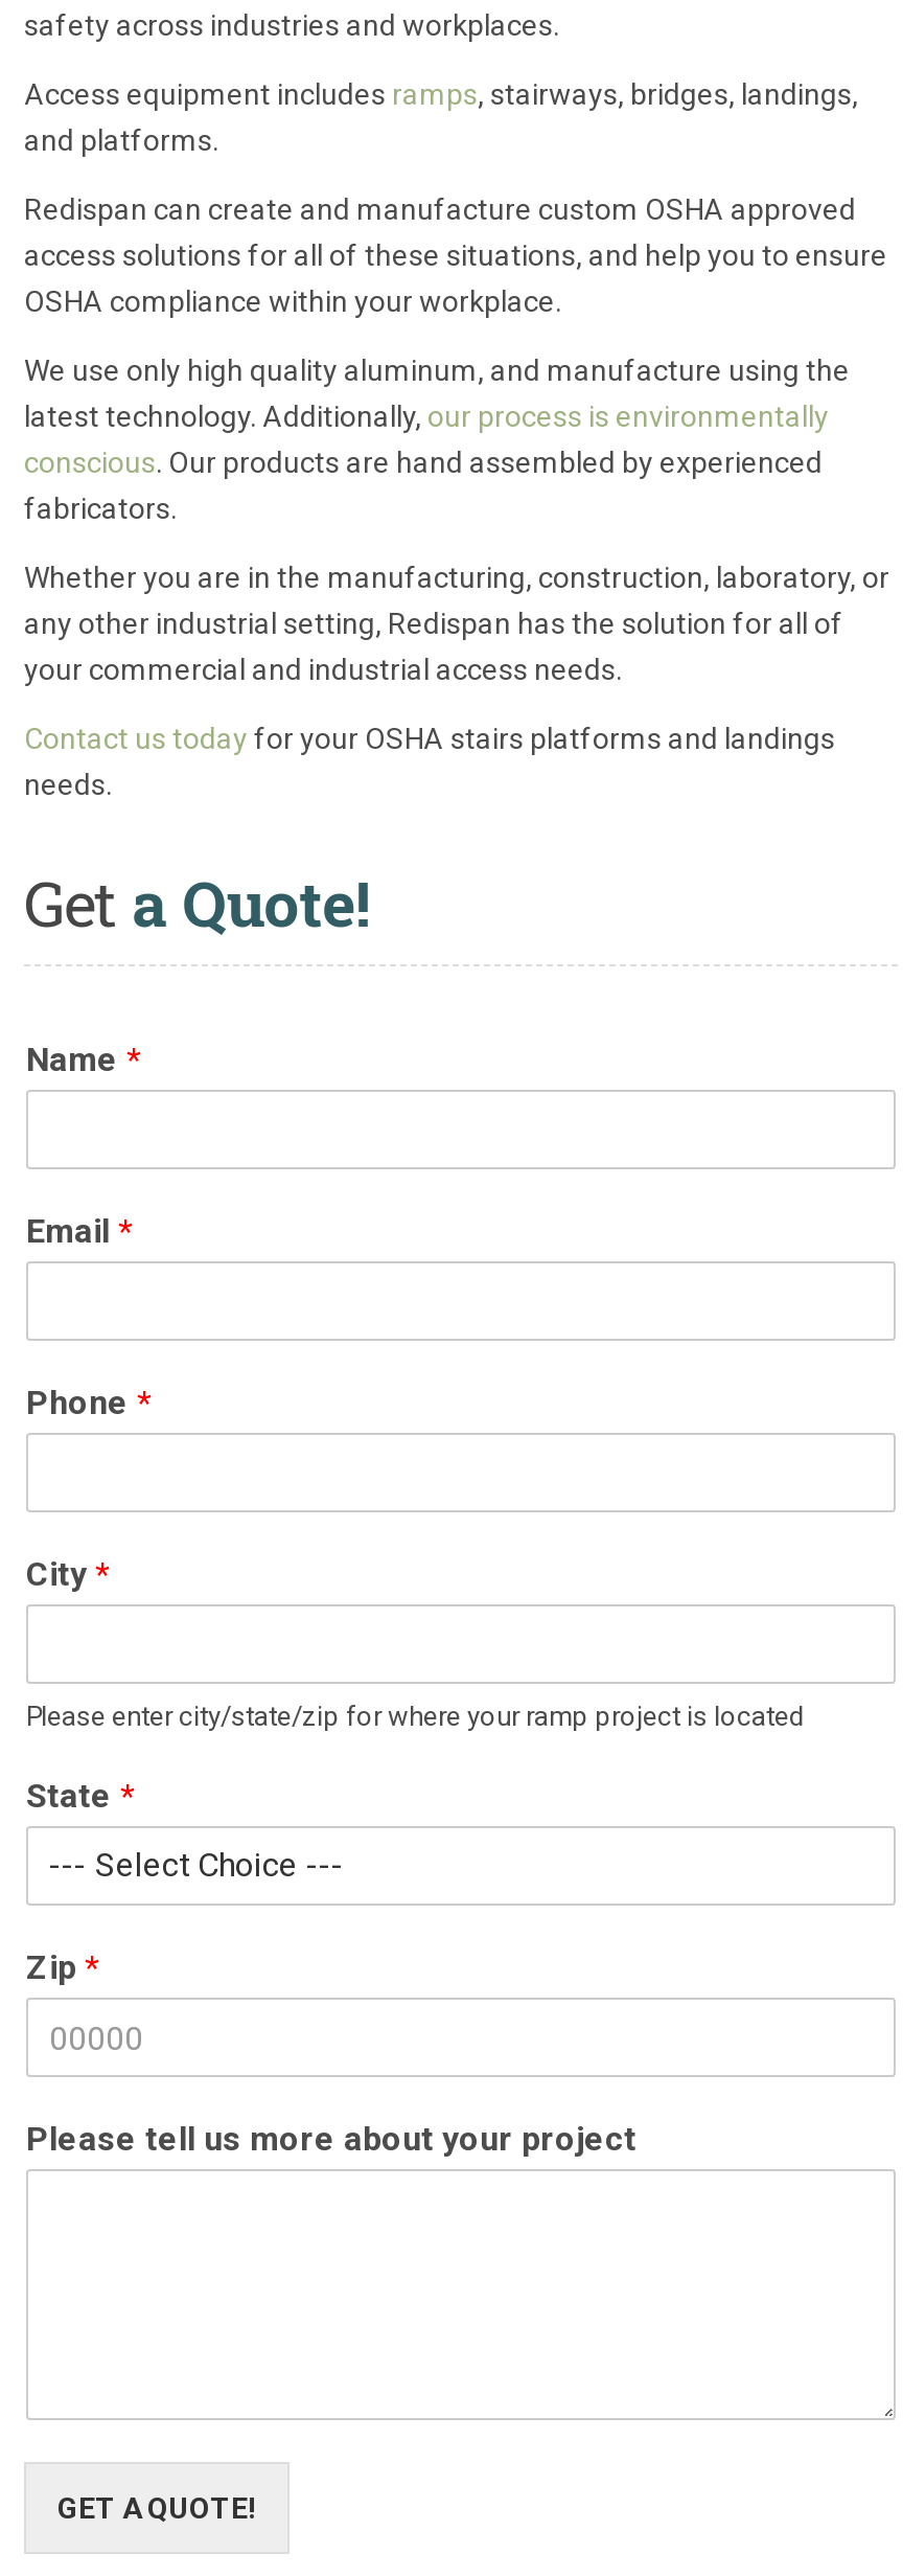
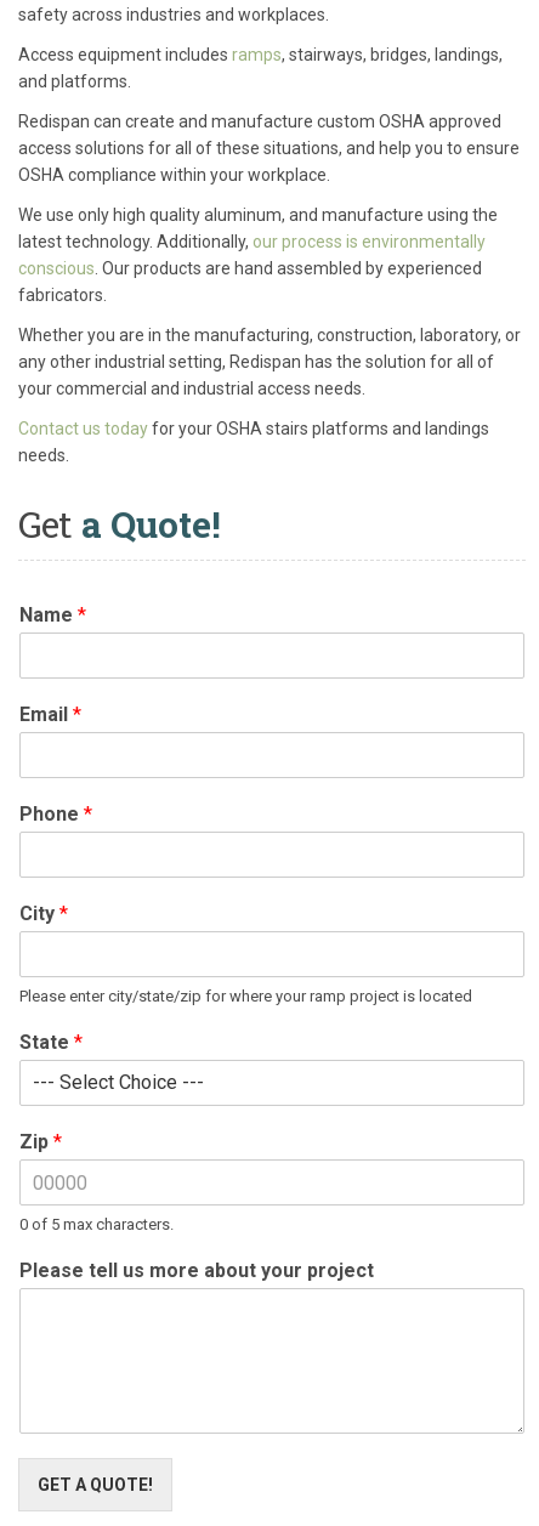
none -> [19,1215,174,1233] 0 of 5 max characters.

